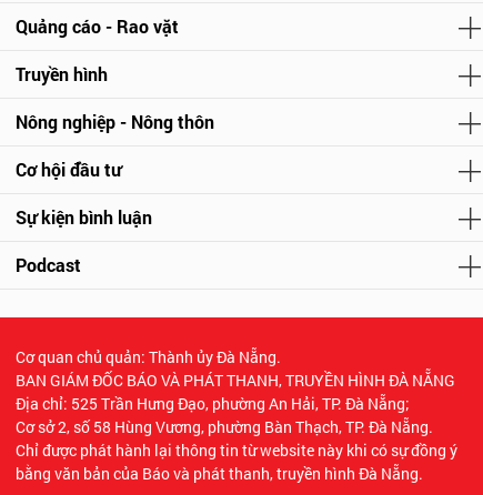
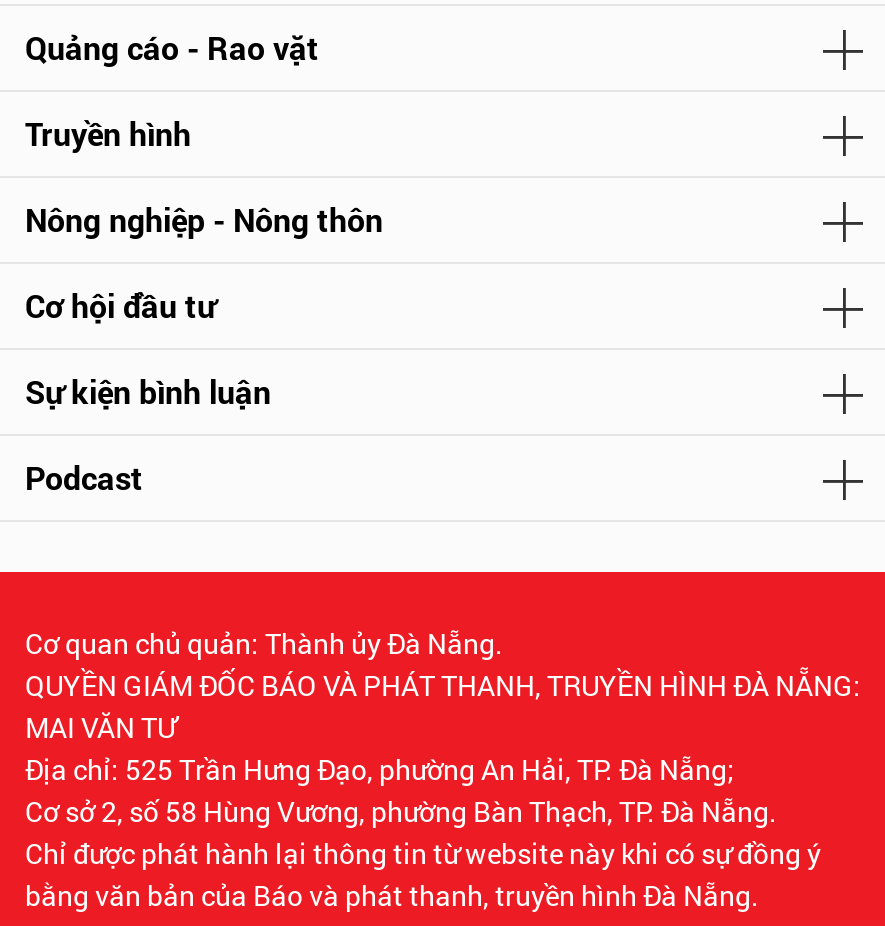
[16,370,455,391] BAN GIÁM ĐỐC BÁO VÀ PHÁT THANH, TRUYỀN HÌNH ĐÀ NẴNG -> [25,666,861,746] QUYỀN GIÁM ĐỐC BÁO VÀ PHÁT THANH, TRUYỀN HÌNH ĐÀ NẴNG: | MAI VĂN TƯ

